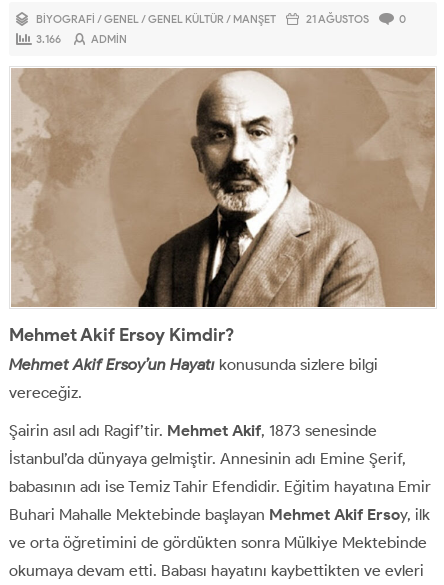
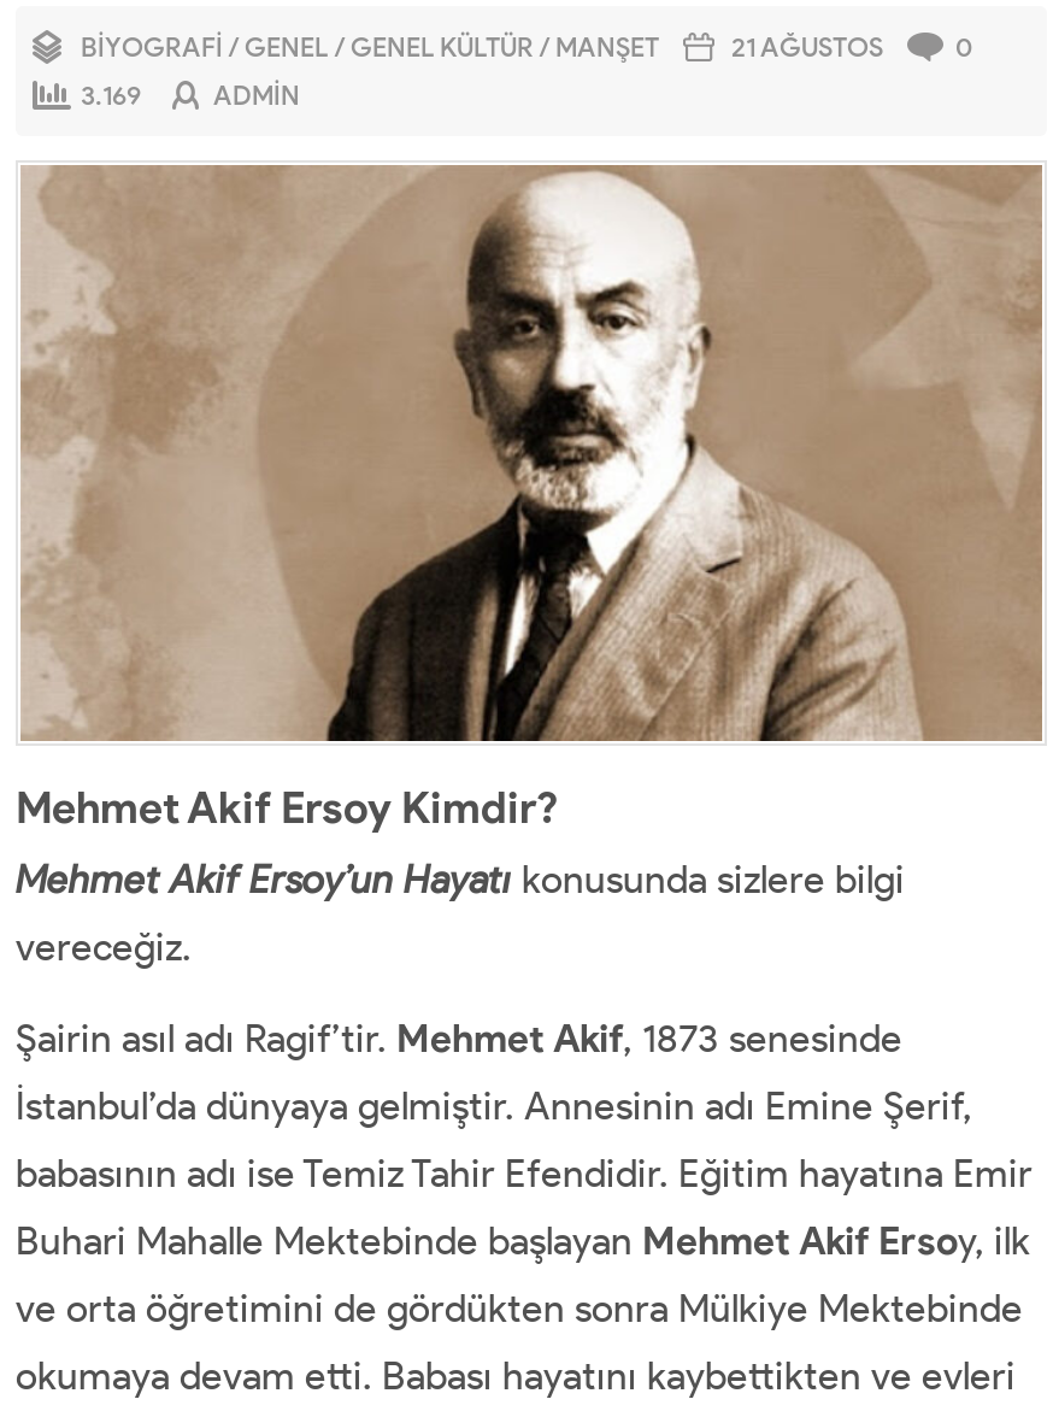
[36,32,61,46] 3.166 -> [81,78,141,112] 3.169

